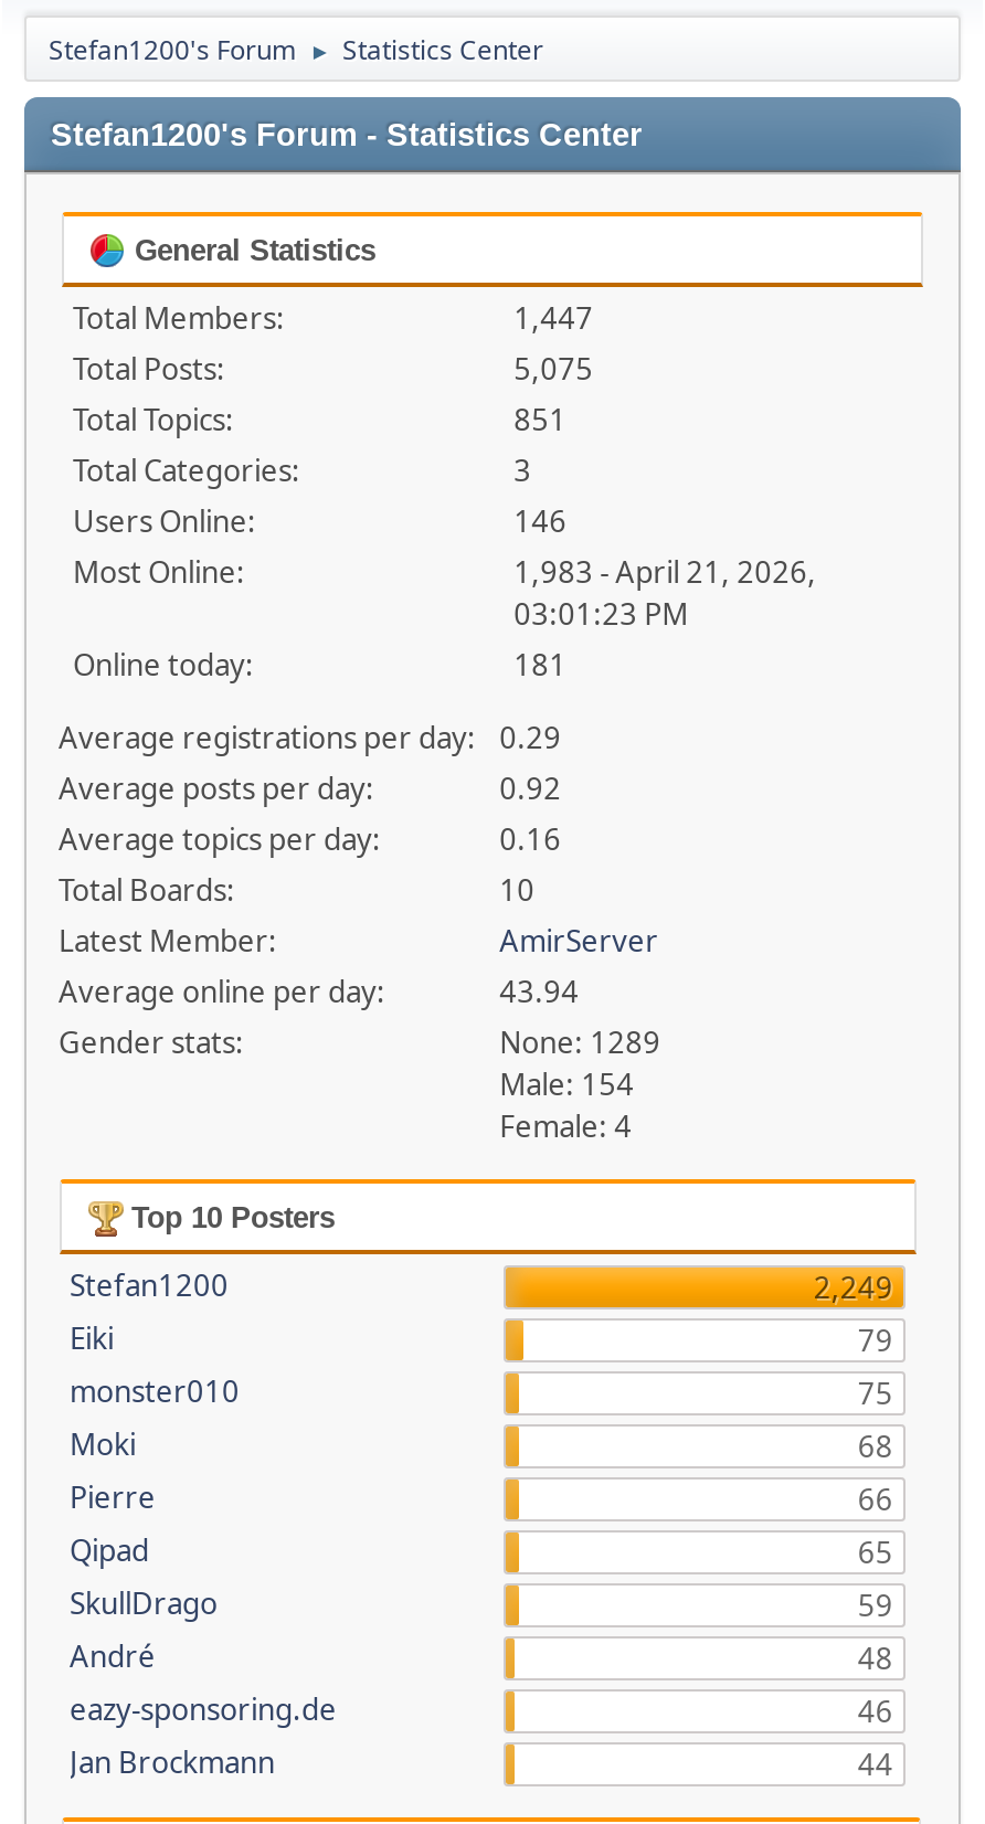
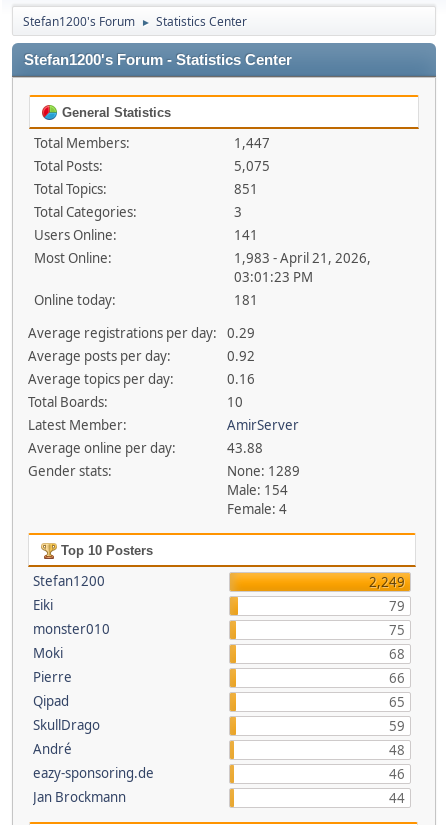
[514,501,567,541] 146 -> [234,226,258,244] 141
[499,972,579,1011] 43.94 -> [227,439,263,457] 43.88

